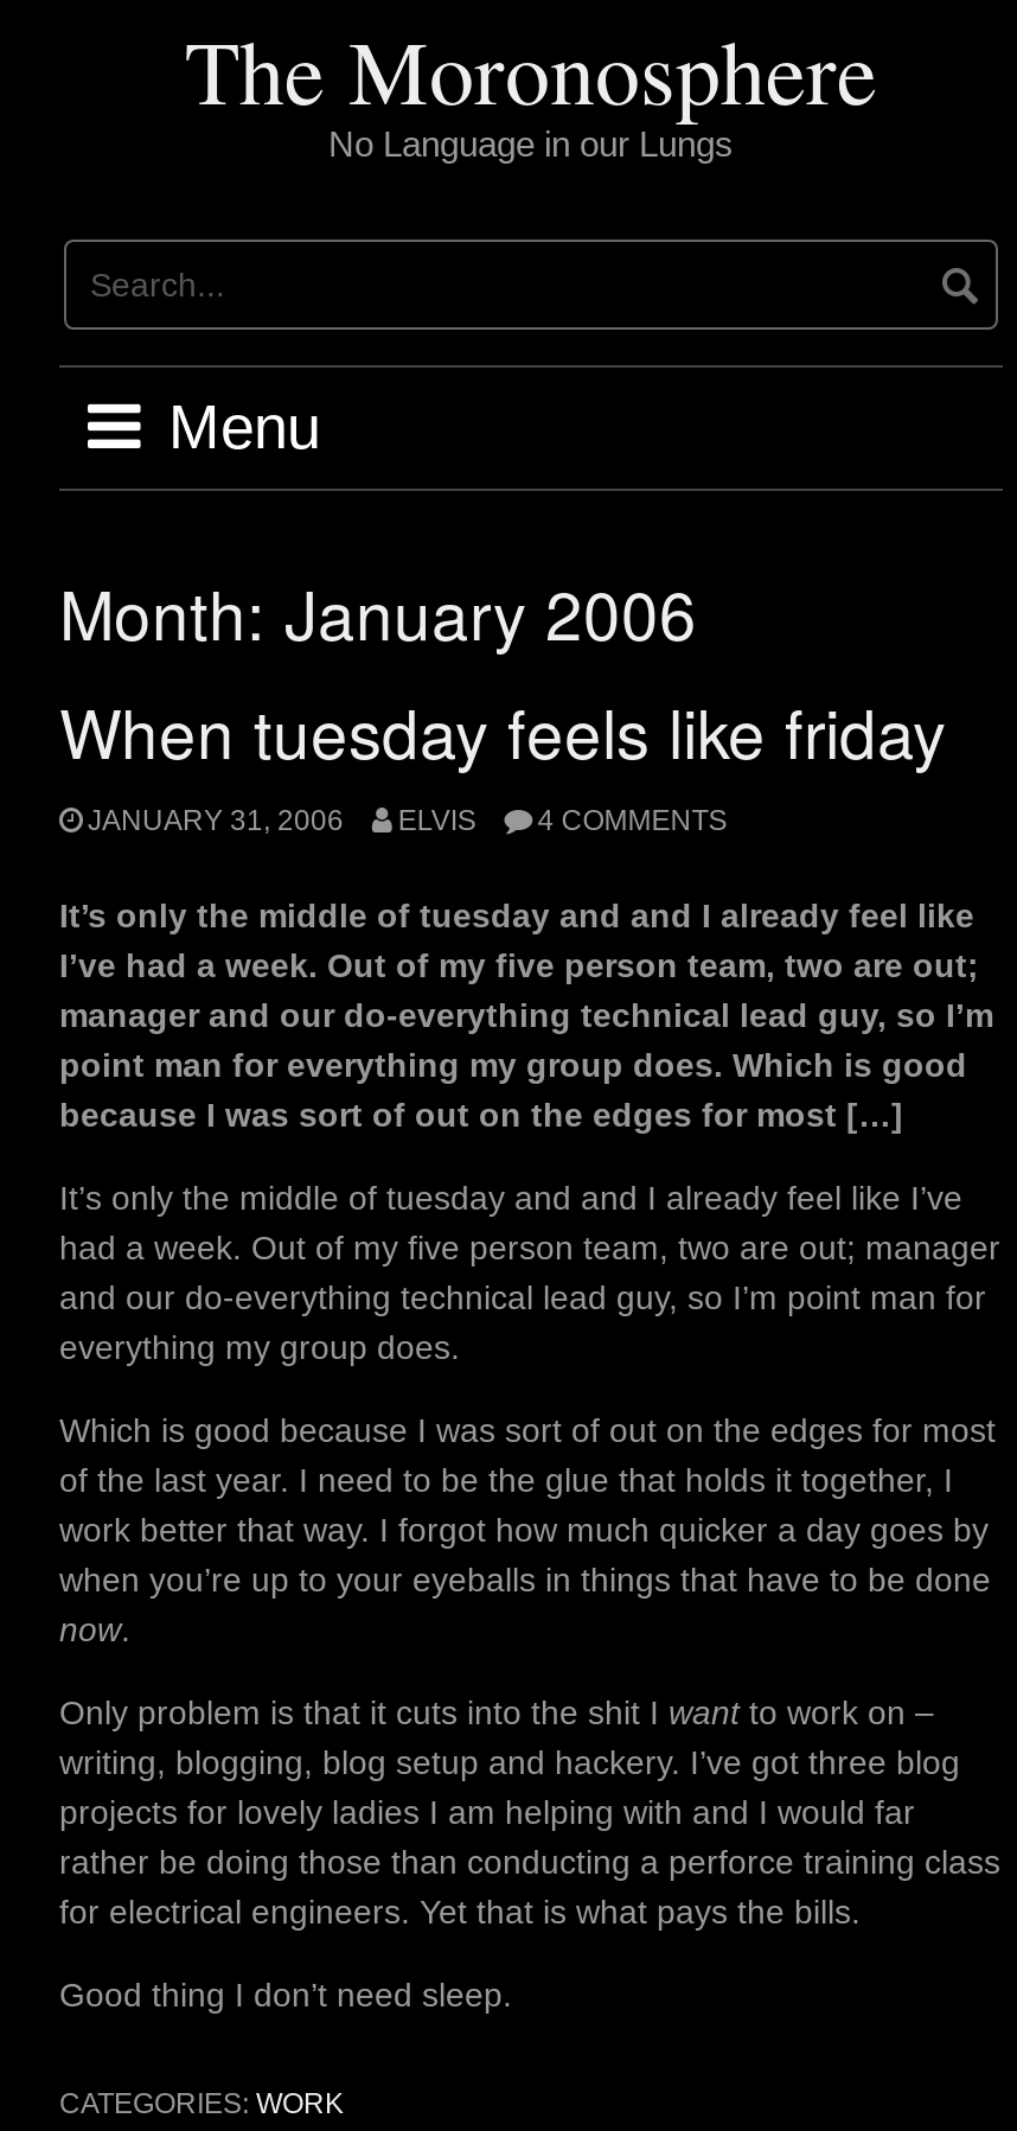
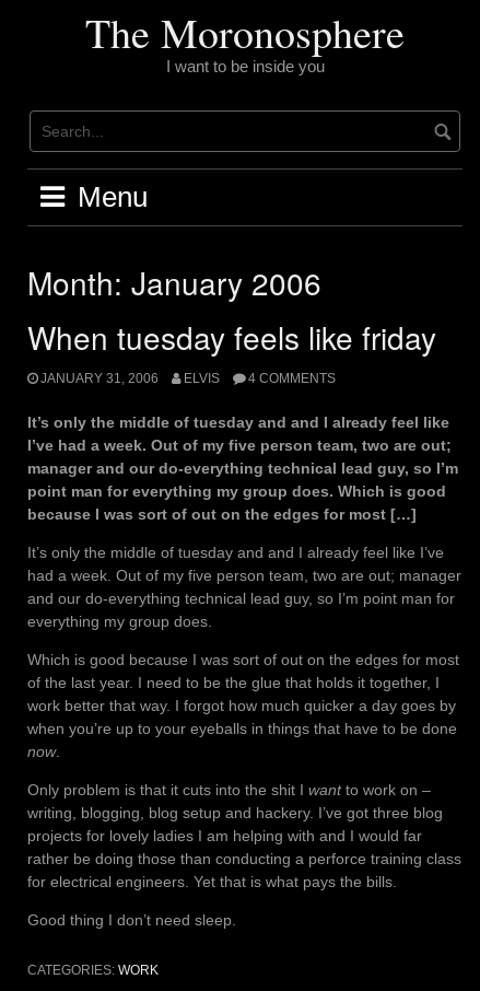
[328,123,734,164] No Language in our Lungs -> [166,57,324,75] I want to be inside you

